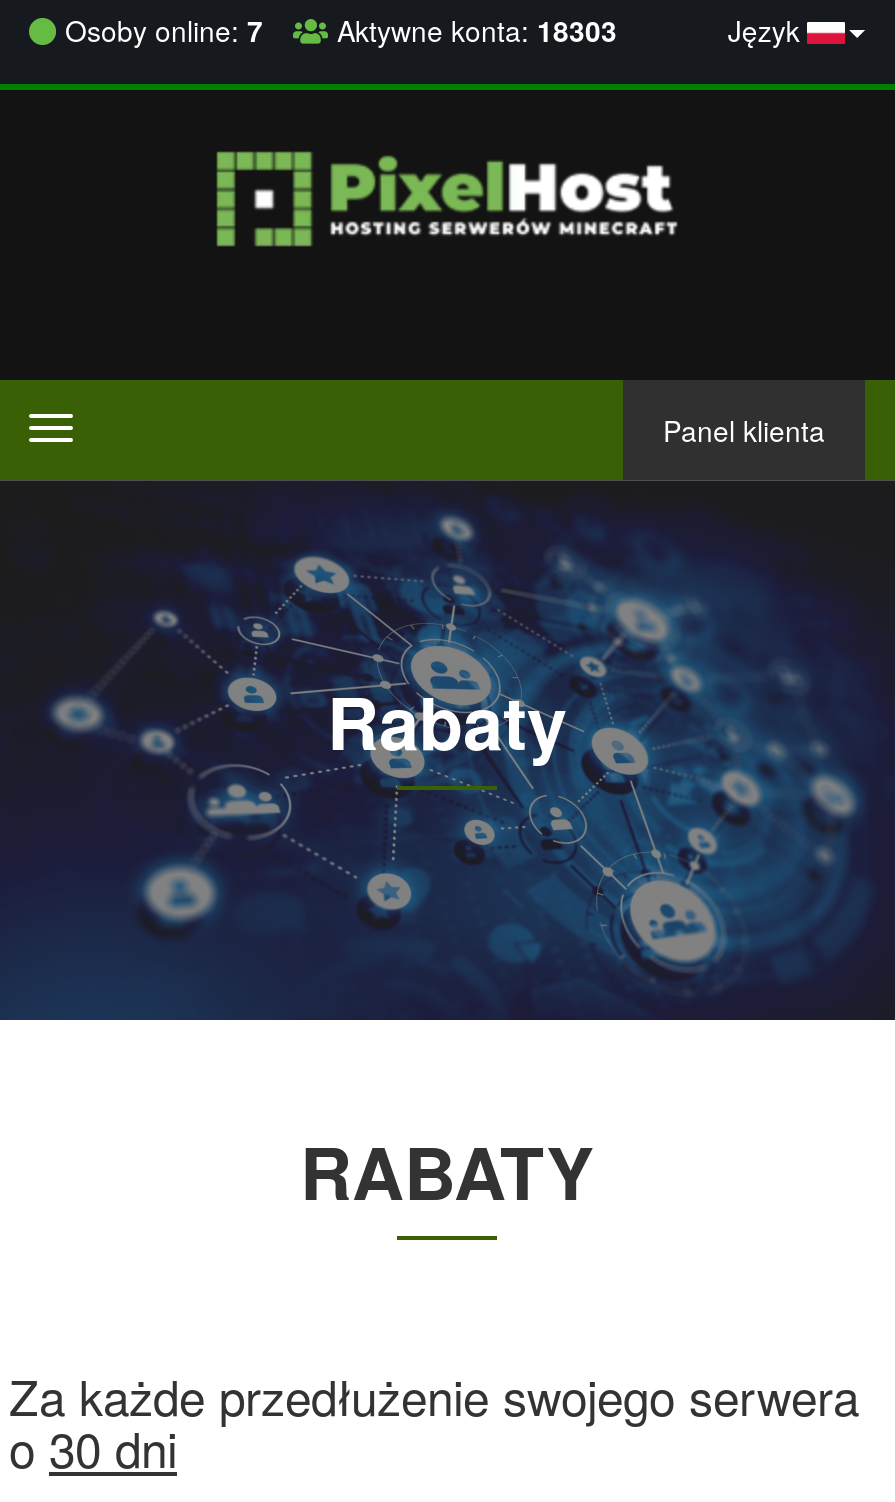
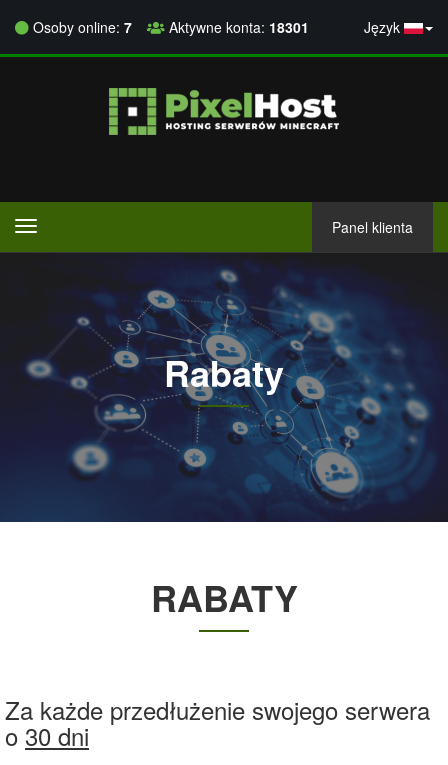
[329,9,617,49] Aktywne konta: 18303 -> [165,16,309,36] Aktywne konta: 18301

